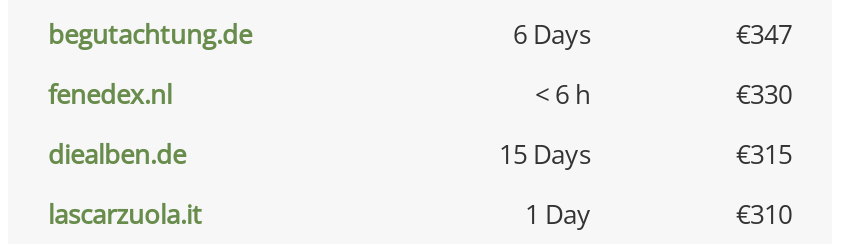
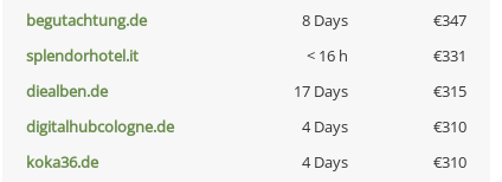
[513,16,591,52] 6 Days -> [301,9,347,31] 8 Days
[48,76,792,112] fenedex.nl | < 6 h | €330 -> [26,45,466,66] splendorhotel.it | < 16 h | €331
[499,136,591,172] 15 Days -> [293,80,347,102] 17 Days
[48,196,591,232] lascarzuola.it | 1 Day -> [26,116,466,173] digitalhubcologne.de | 4 Days | €310 | koka36.de | 4 Days

